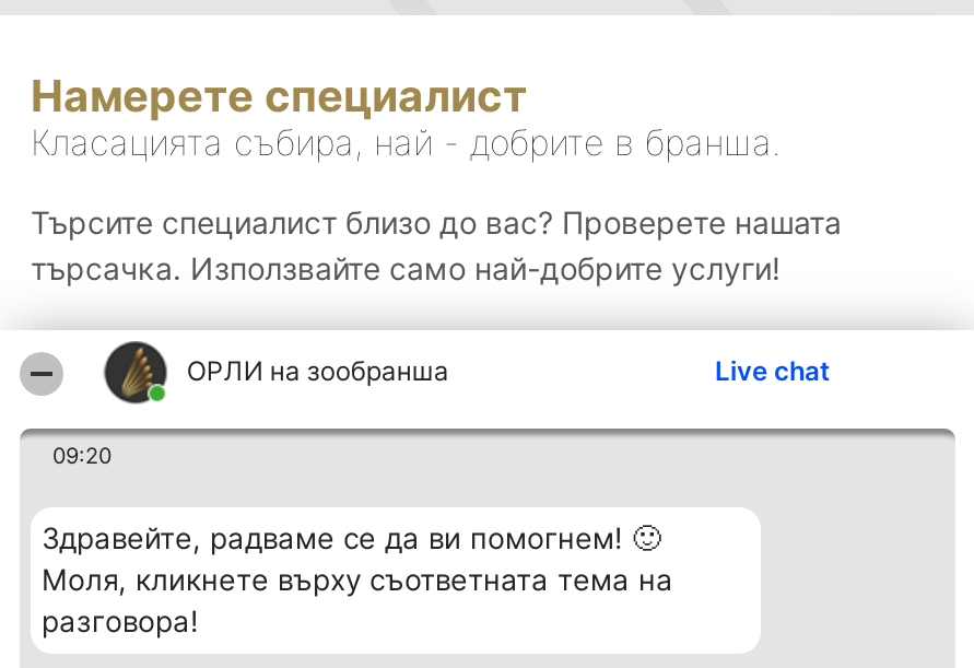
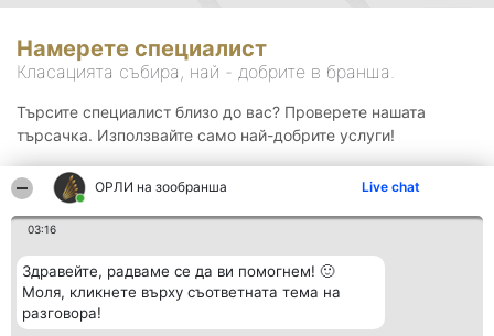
[52,442,112,468] 09:20 -> [28,223,56,236] 03:16

